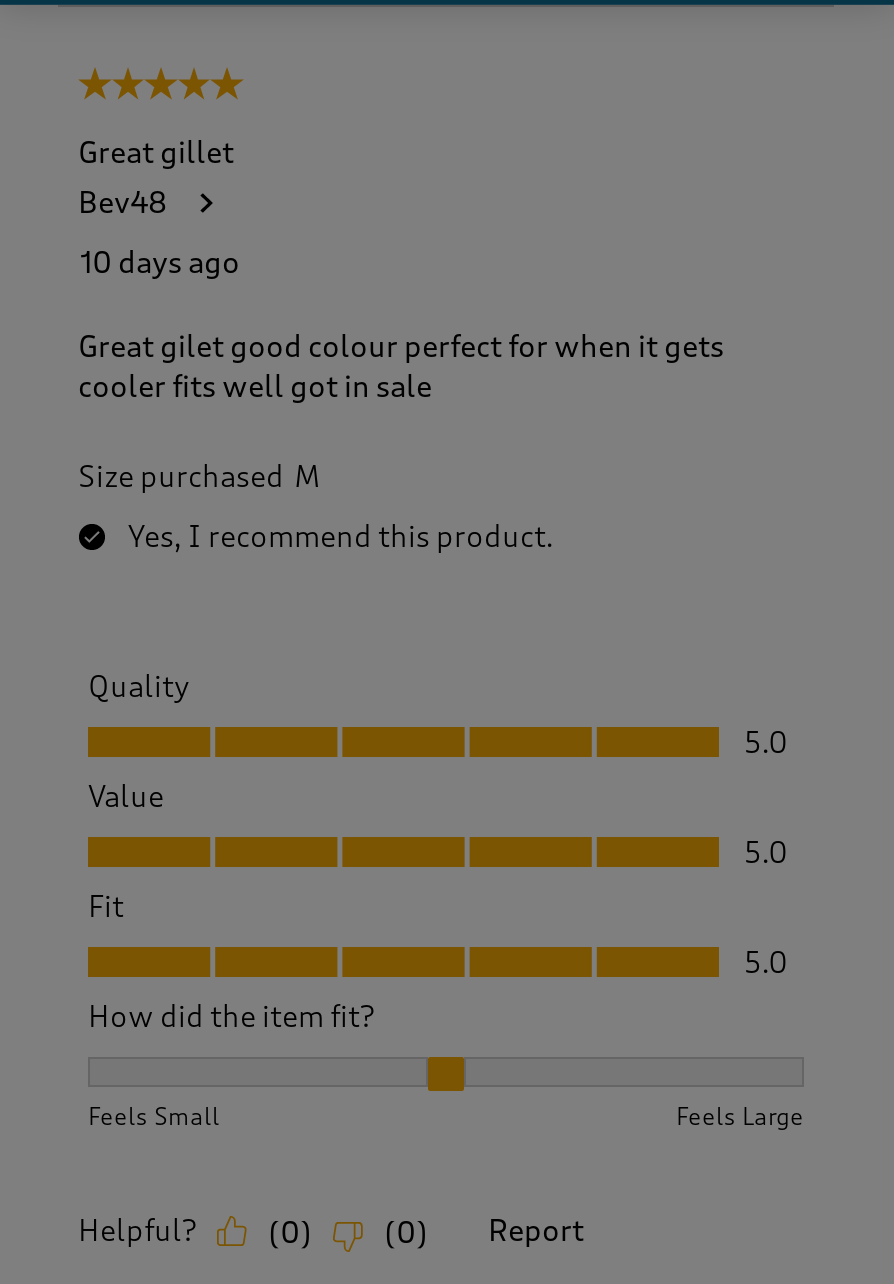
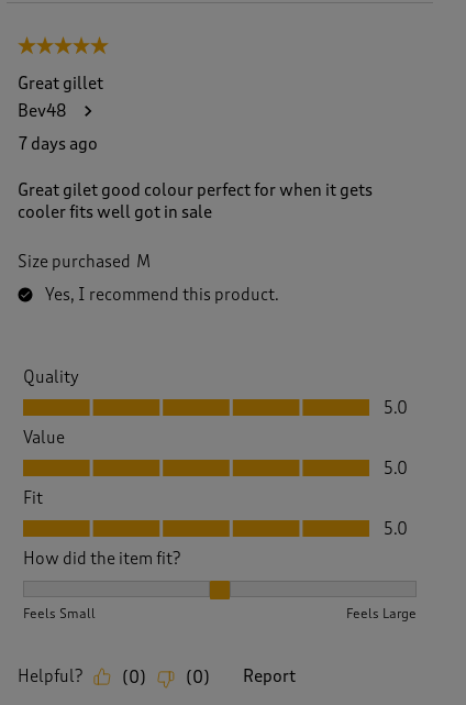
[80,245,240,281] 10 days ago -> [19,134,98,154] 7 days ago

